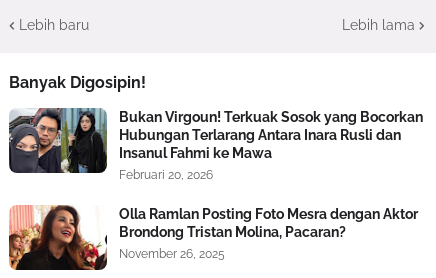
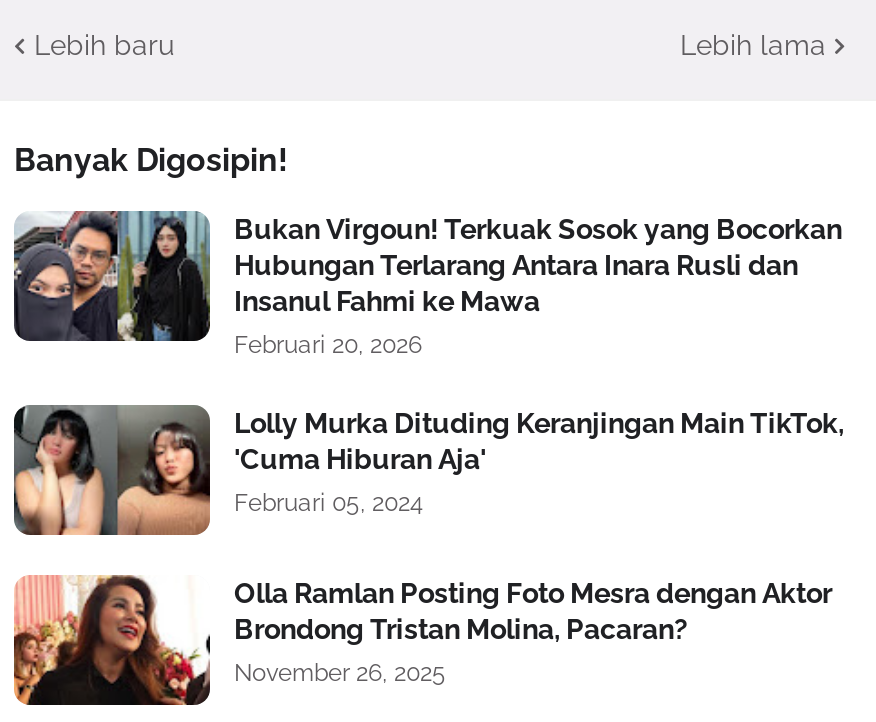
none -> [12,403,844,537] [image] | Lolly Murka Dituding Keranjingan Main TikTok, | 'Cuma Hiburan Aja' | Februari 05, 2024

